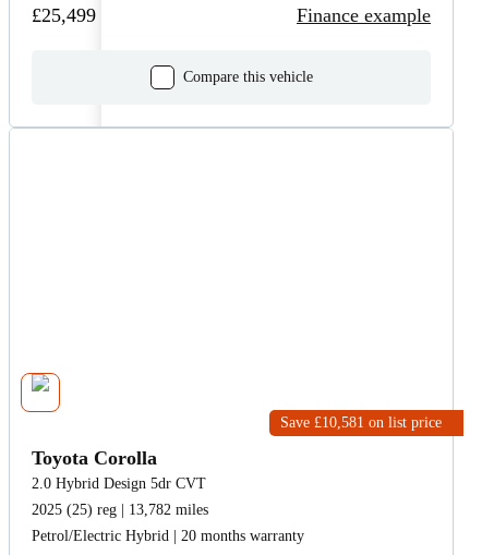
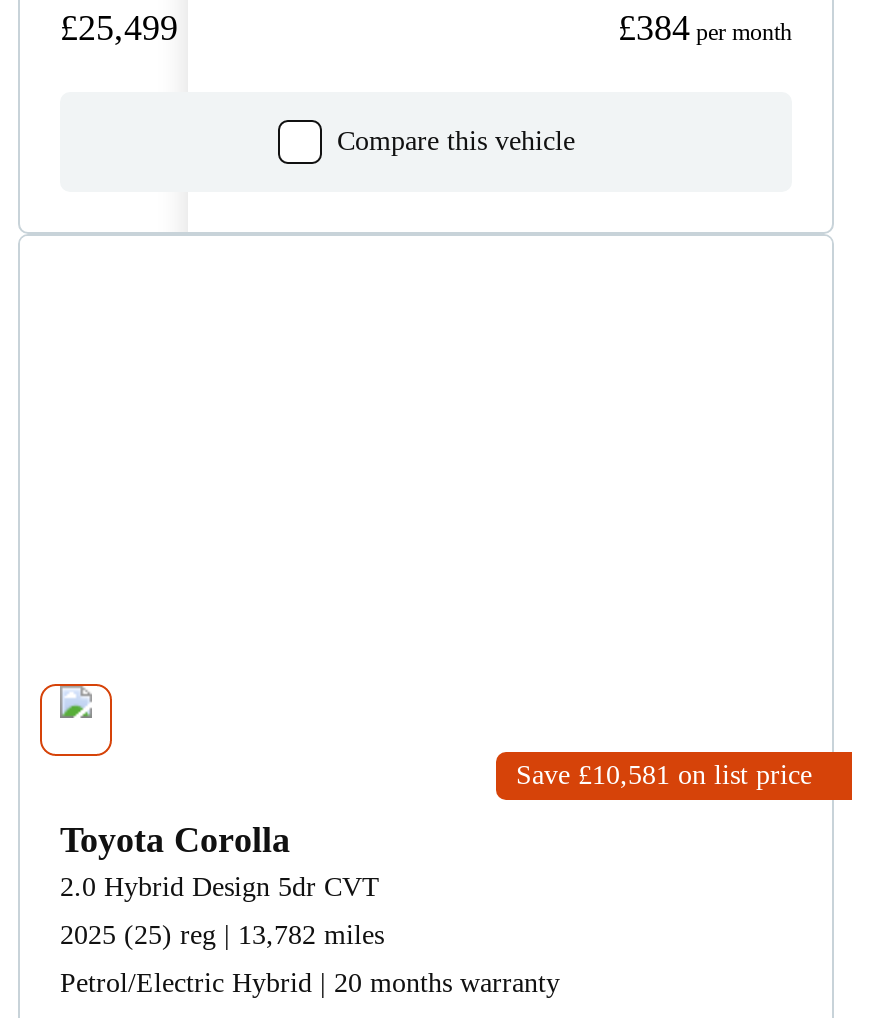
[297,4,431,26] Finance example -> [618,8,792,48] £384 per month

